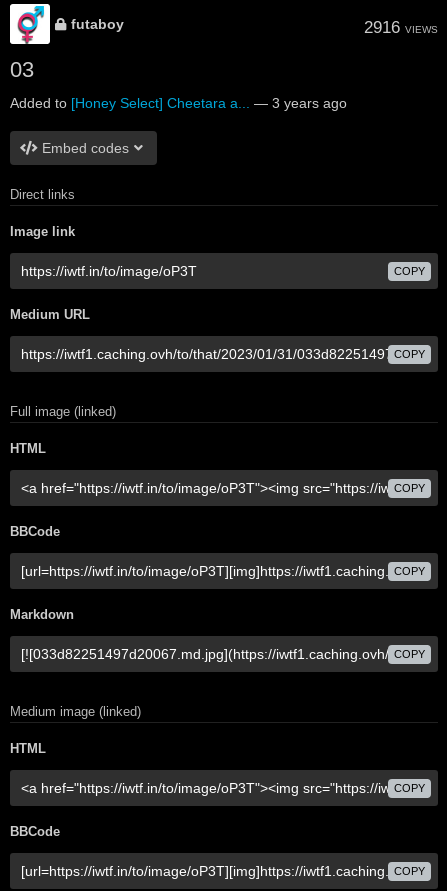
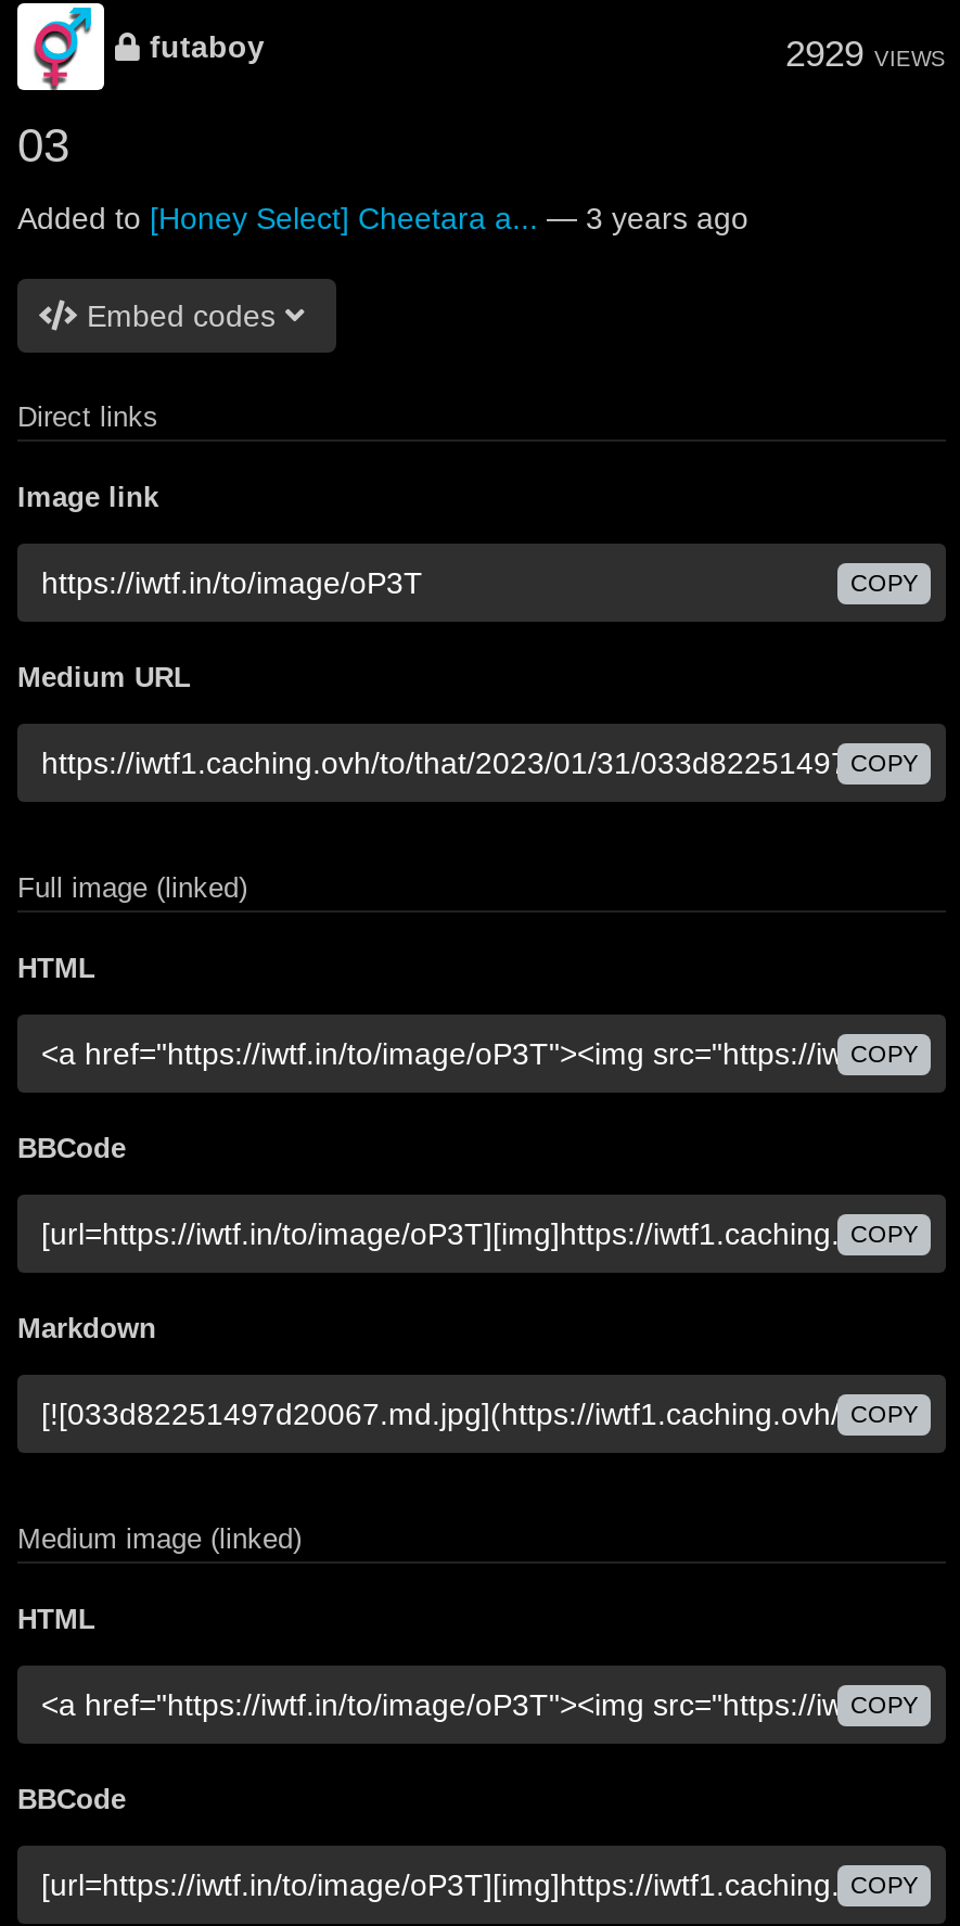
[364,18,438,37] 2916 VIEWS -> [785,34,946,75] 2929 VIEWS

